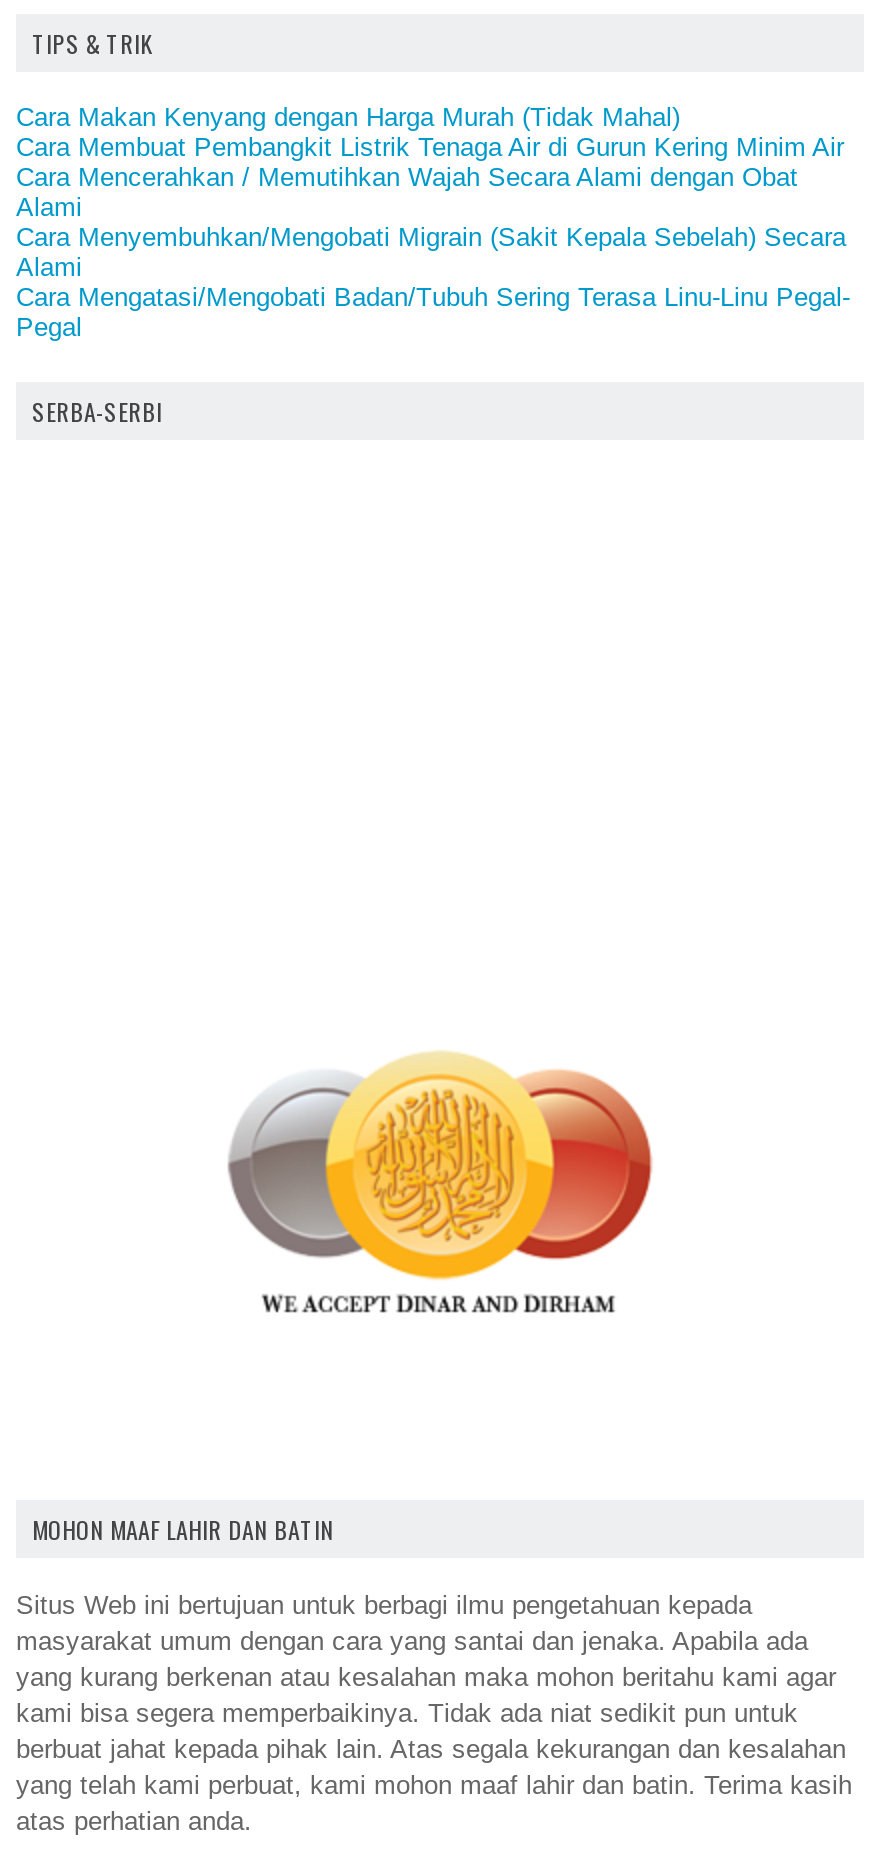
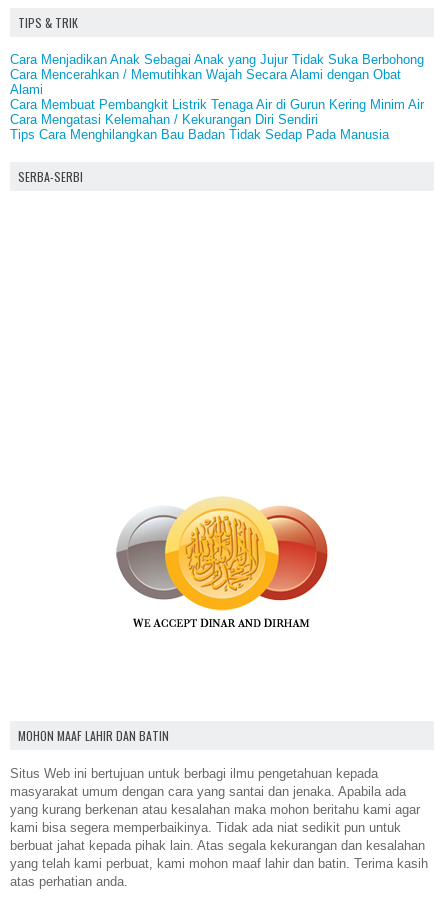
[16,102,680,132] Cara Makan Kenyang dengan Harga Murah (Tidak Mahal) -> [10,52,424,67] Cara Menjadikan Anak Sebagai Anak yang Jujur Tidak Suka Berbohong
moved [16,132,844,162] -> [10,97,424,112]: Cara Membuat Pembangkit Listrik Tenaga Air di Gurun Kering Minim Air
[16,222,850,342] Cara Menyembuhkan/Mengobati Migrain (Sakit Kepala Sebelah) Secara | Alami | Cara Mengatasi/Mengobati Badan/Tubuh Sering Terasa Linu-Linu Pegal- | Pegal -> [10,112,389,142] Cara Mengatasi Kelemahan / Kekurangan Diri Sendiri | Tips Cara Menghilangkan Bau Badan Tidak Sedap Pada Manusia

